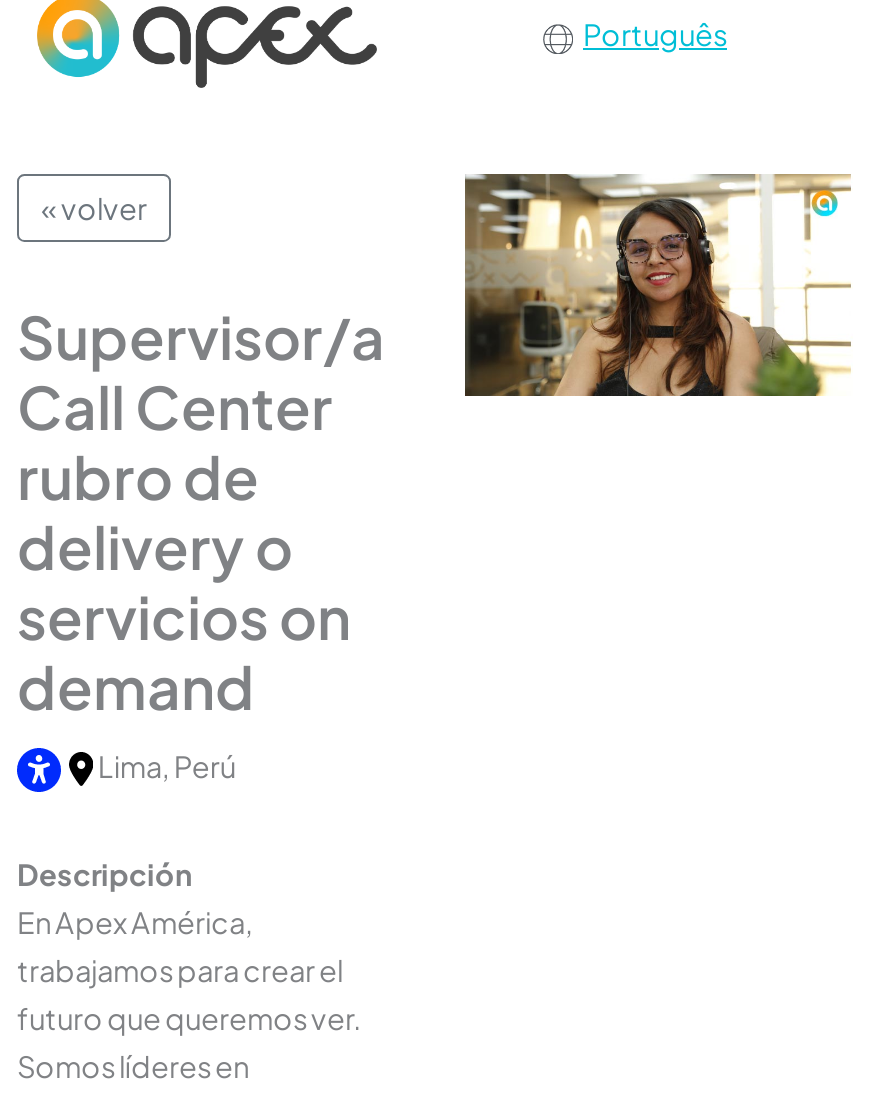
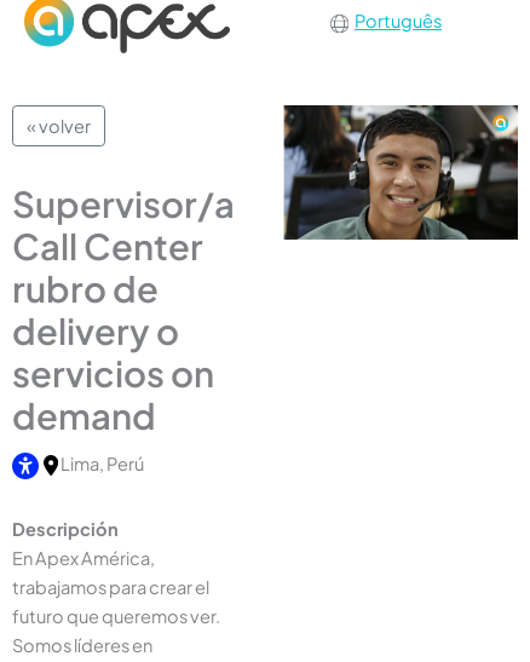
[463,172,853,398] [image] -> [283,104,519,241] [image]

